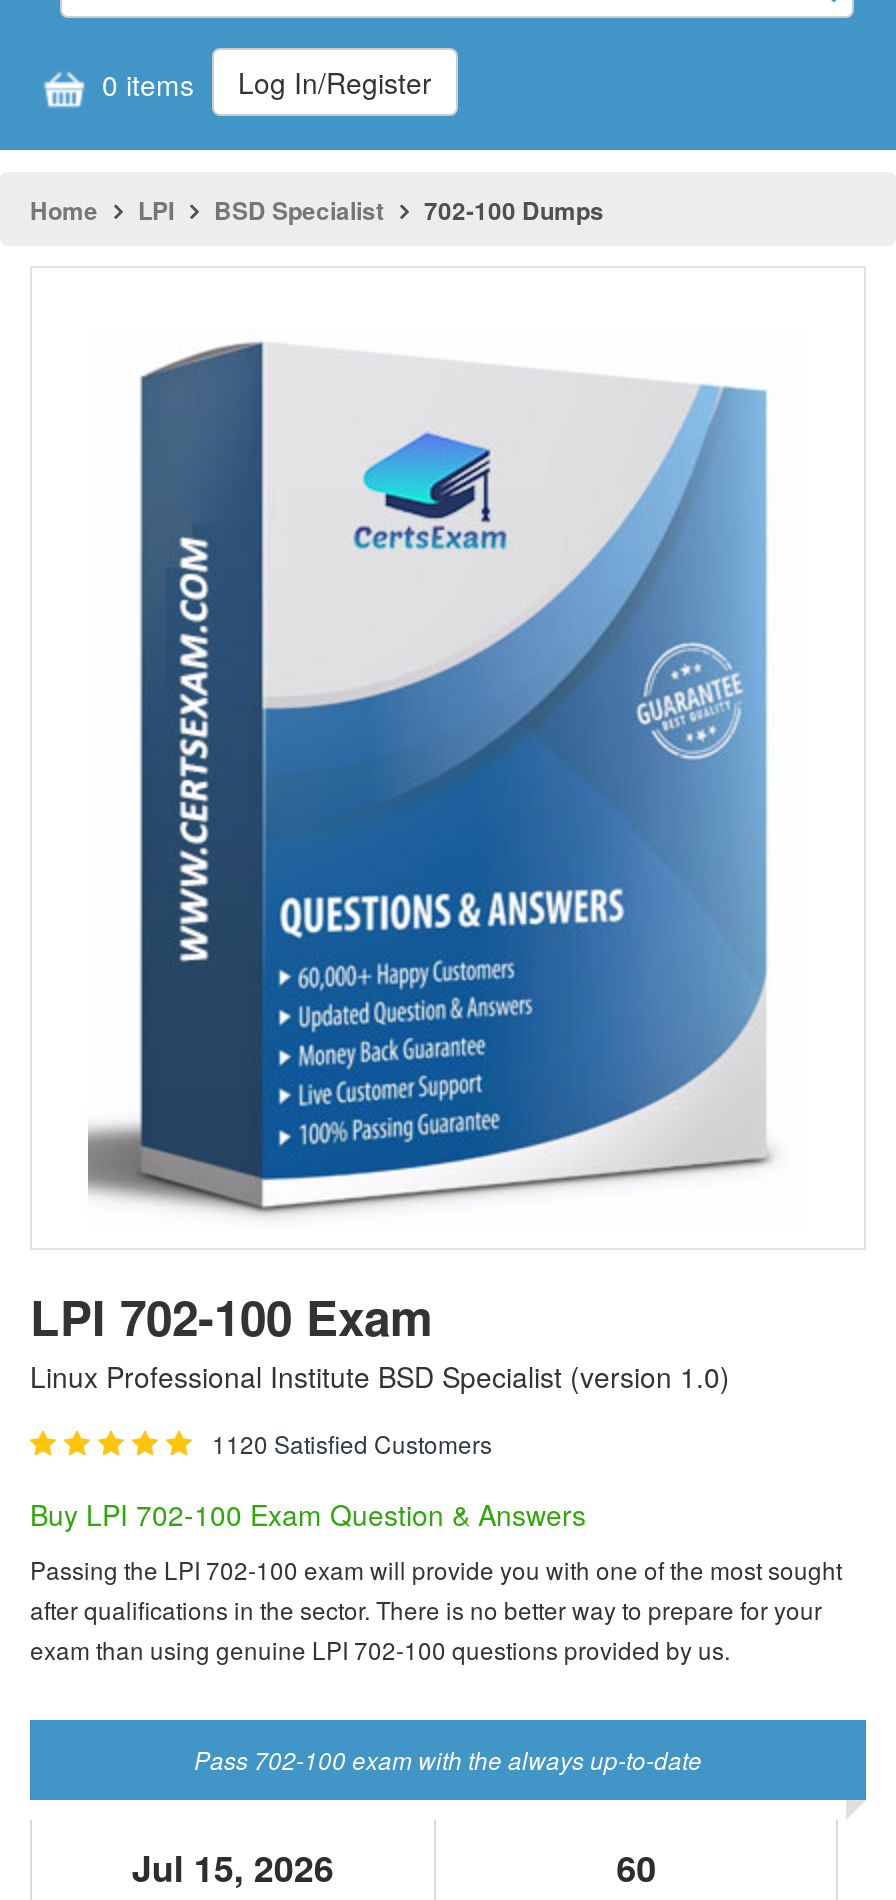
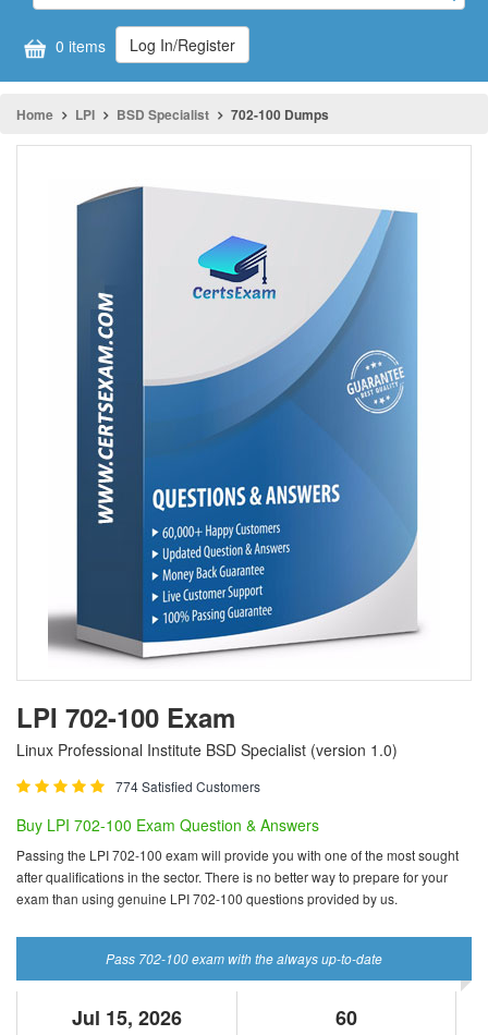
[212,1426,492,1460] 1120 Satisfied Customers -> [115,777,260,795] 774 Satisfied Customers

